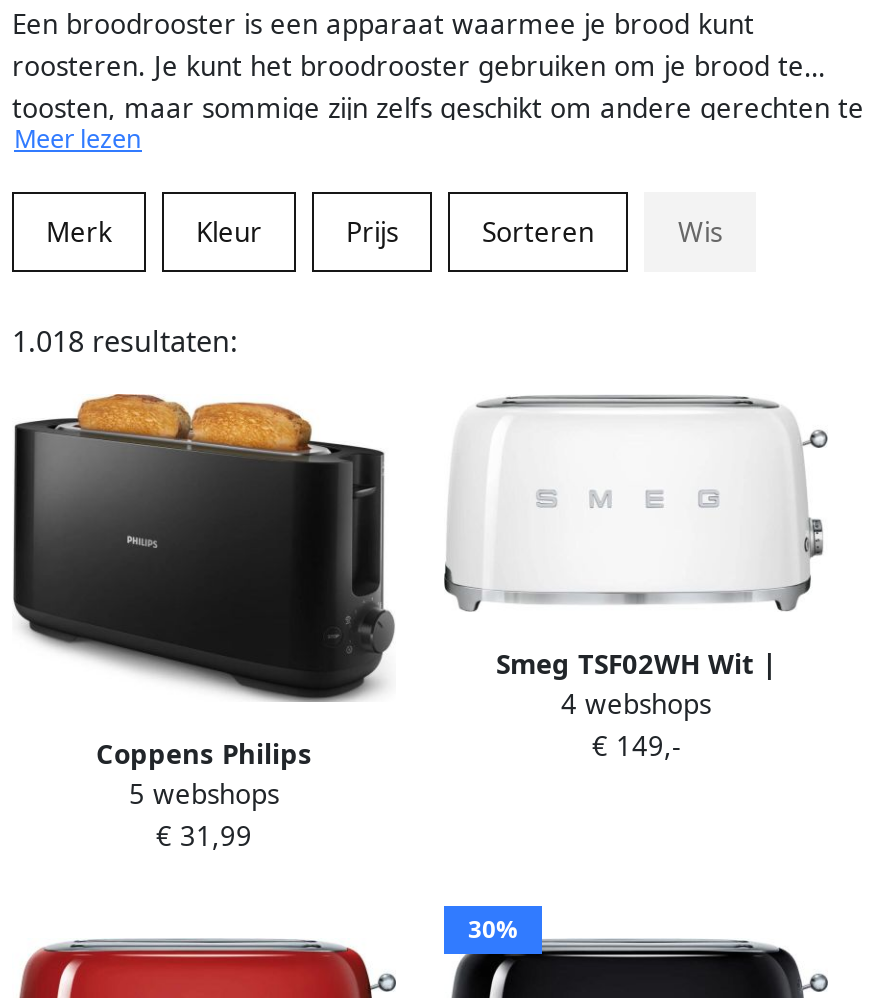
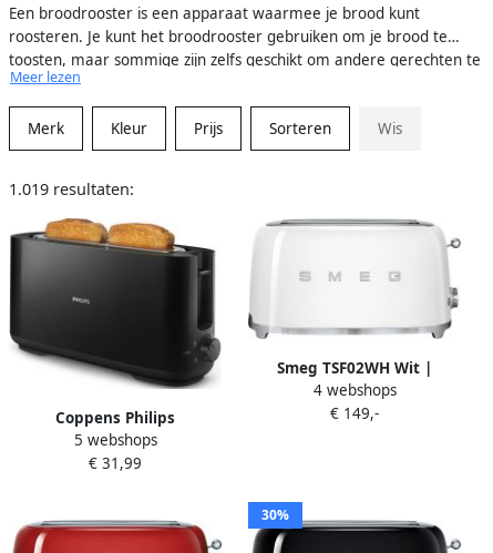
[12,323,238,361] 1.018 resultaten: -> [9,179,134,200] 1.019 resultaten:

